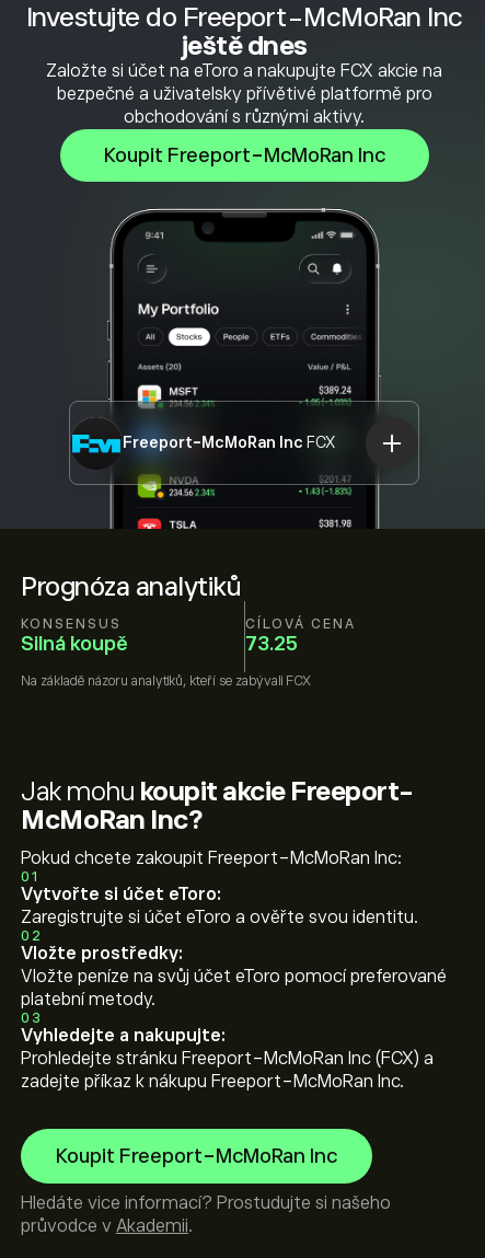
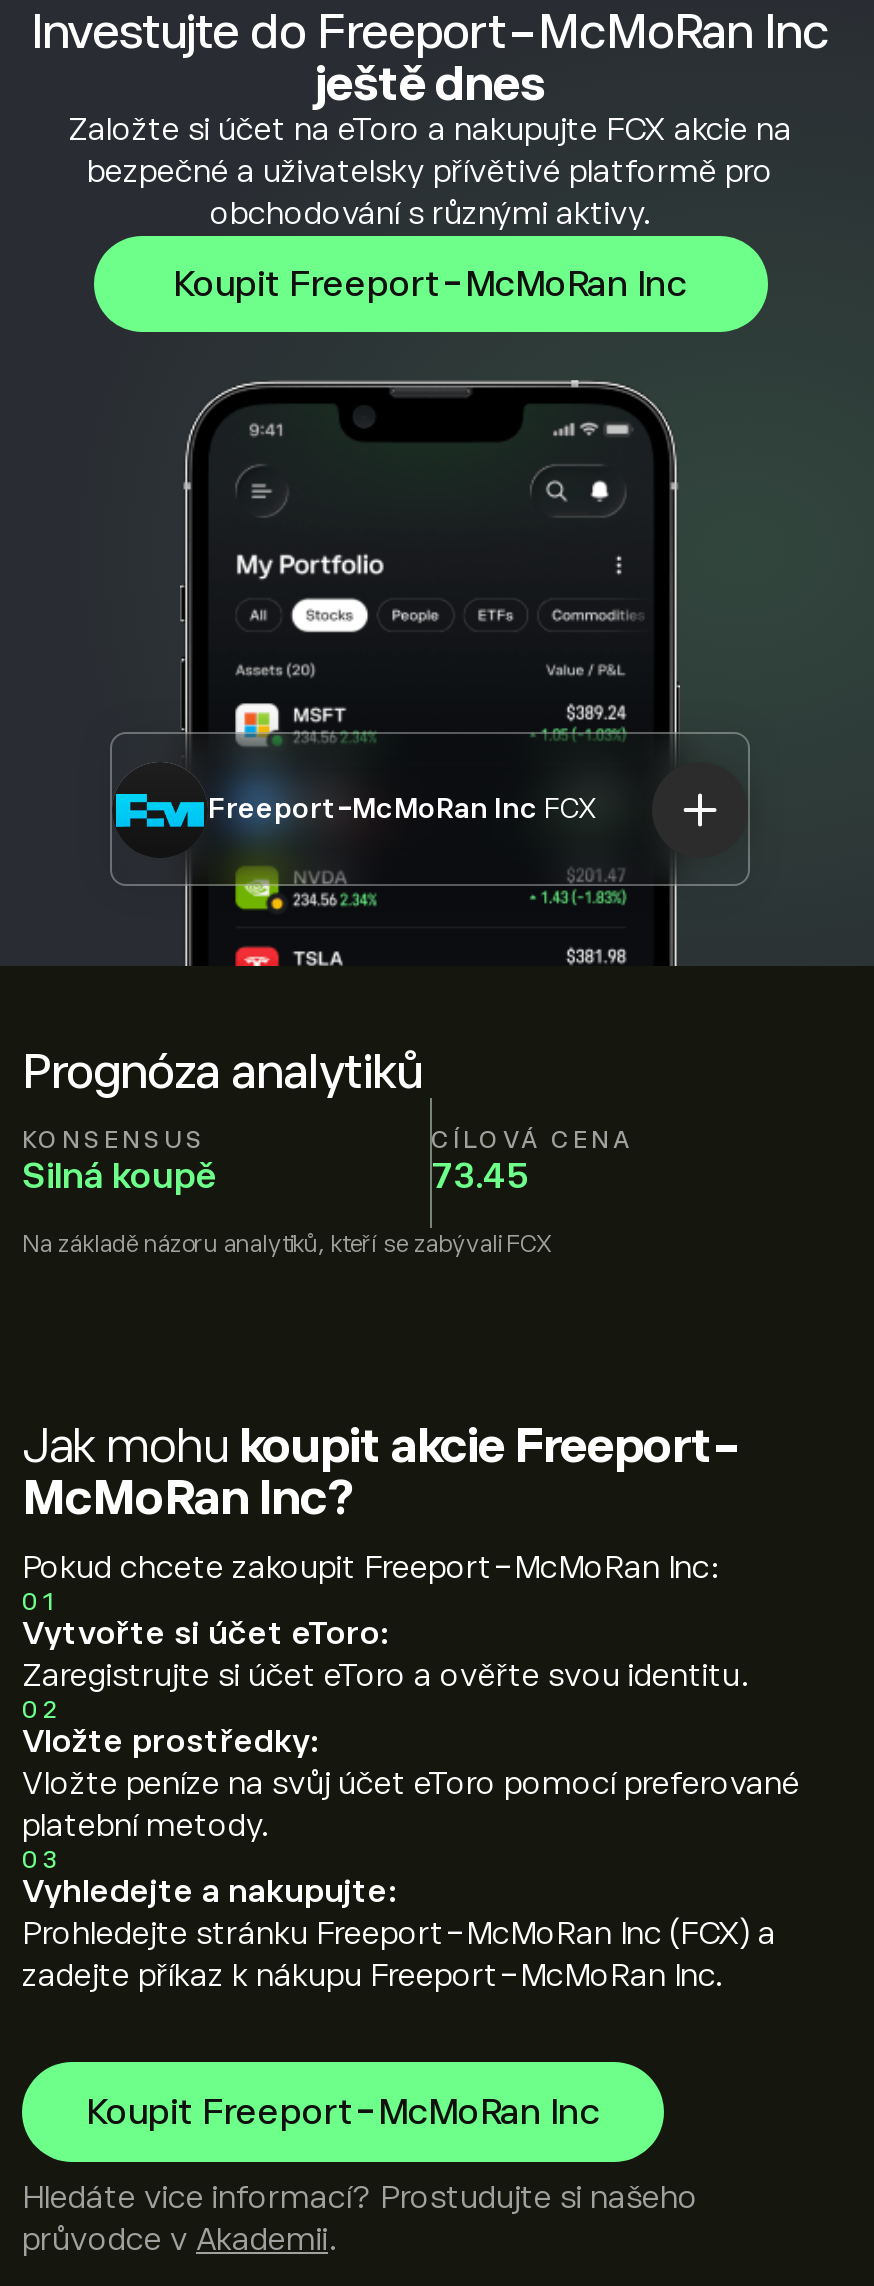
[245,632,297,654] 73.25 -> [431,1155,529,1195] 73.45

